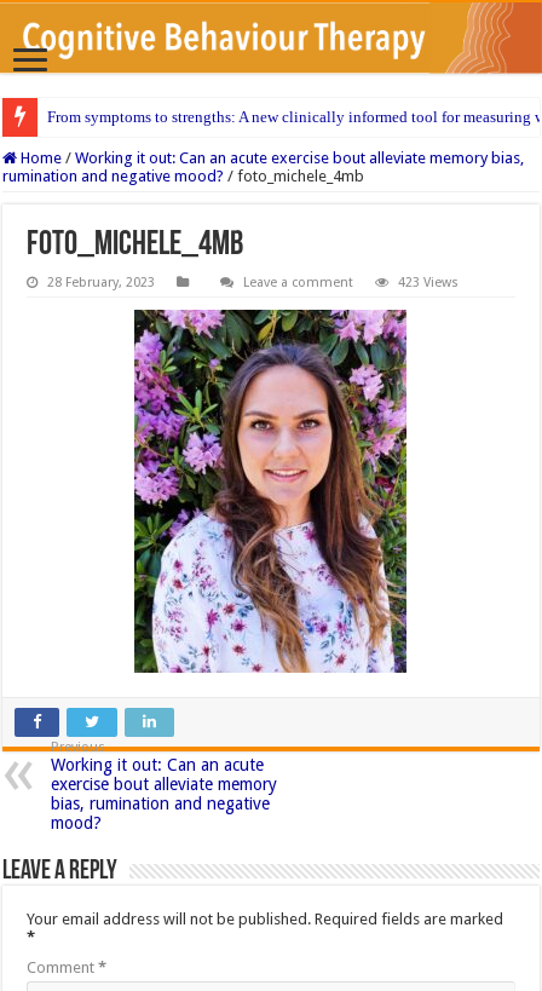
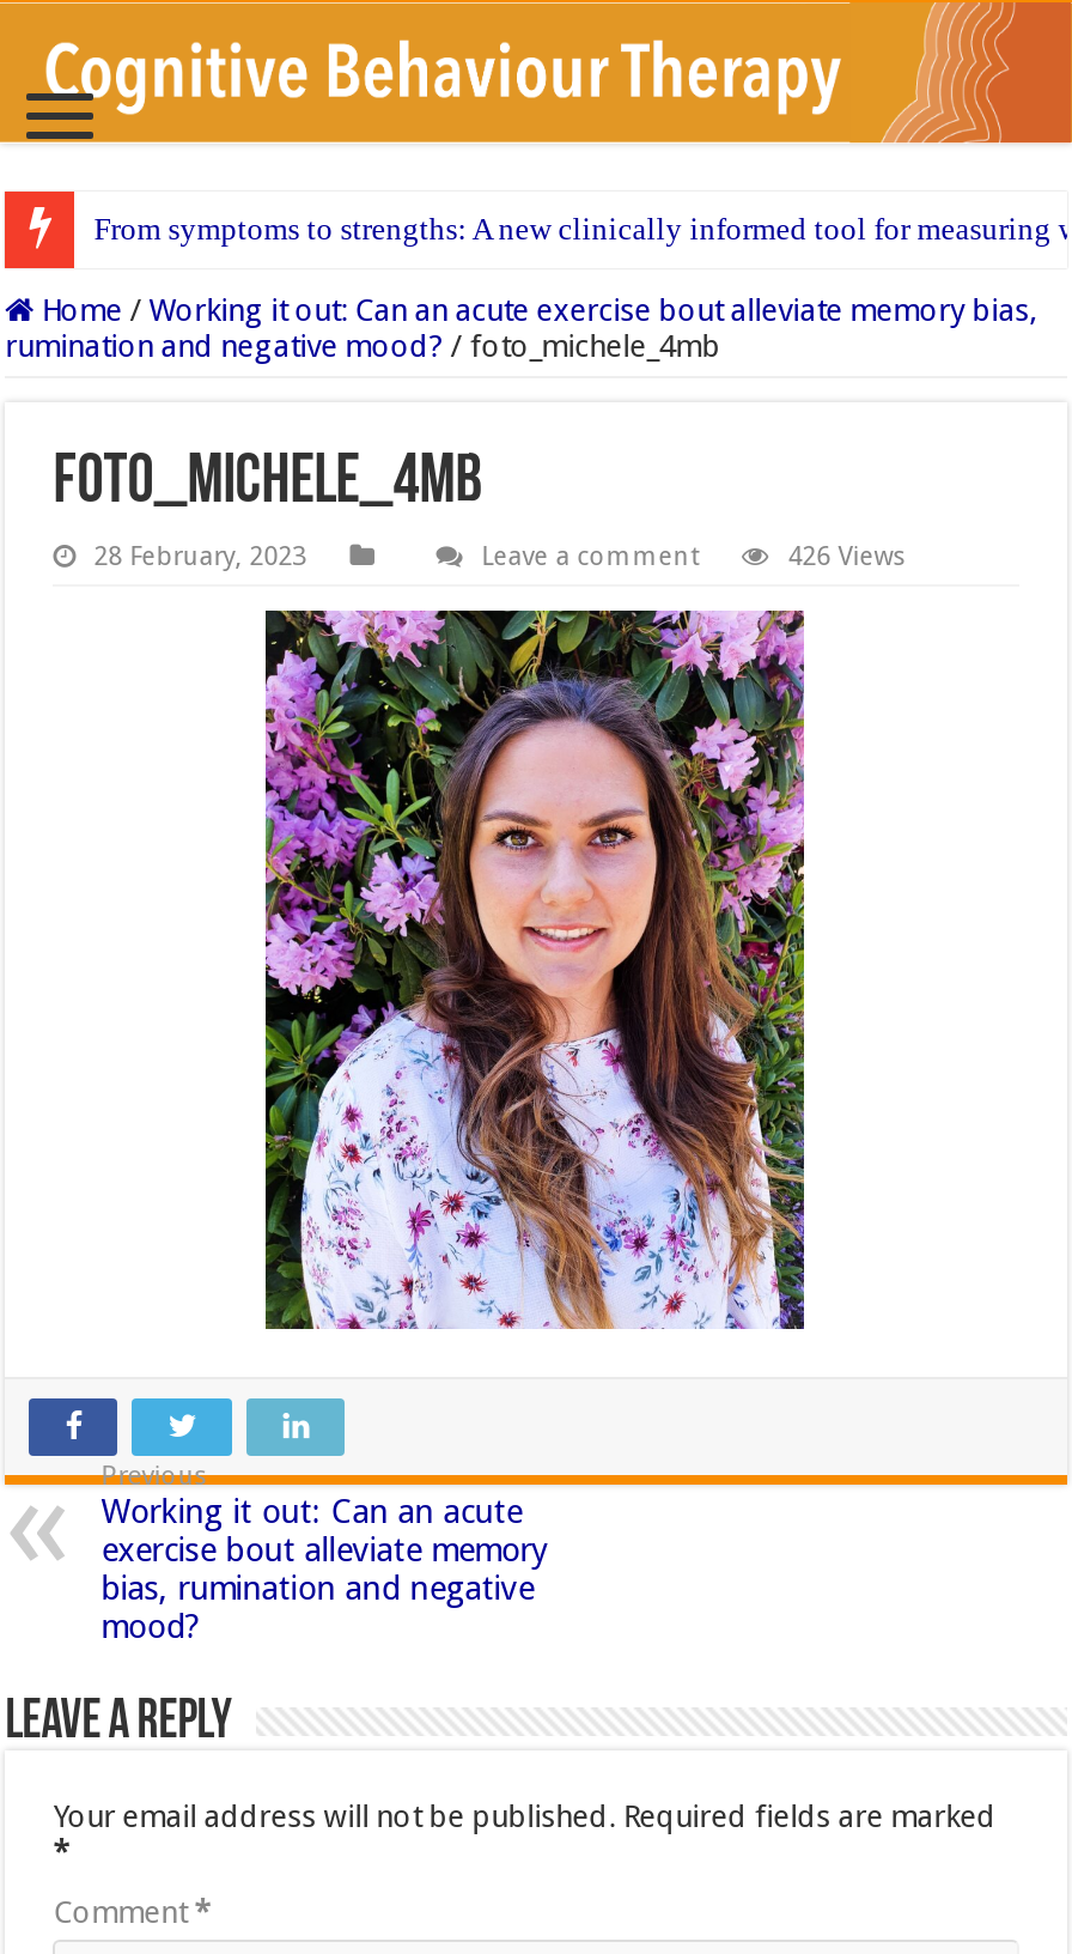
[398,275,459,290] 423 Views -> [788,541,907,572] 426 Views

